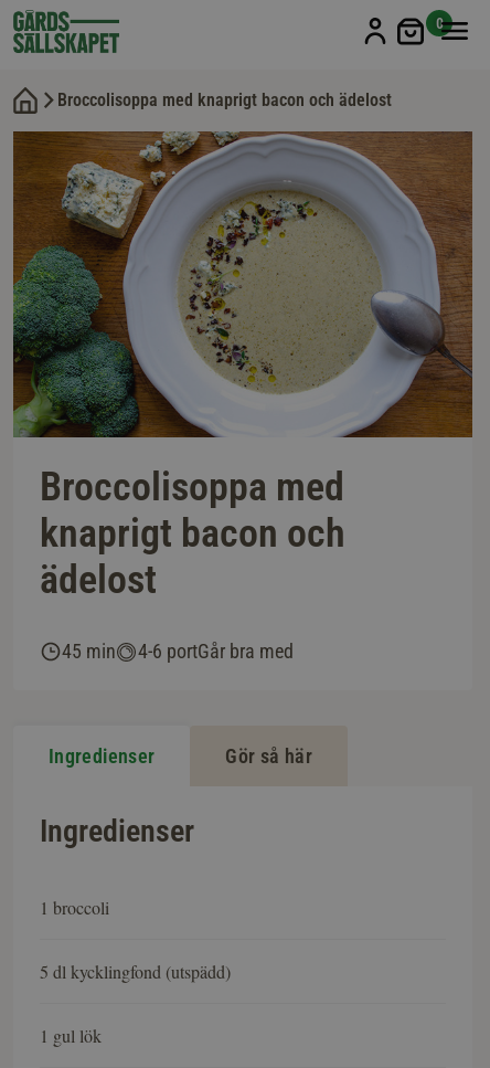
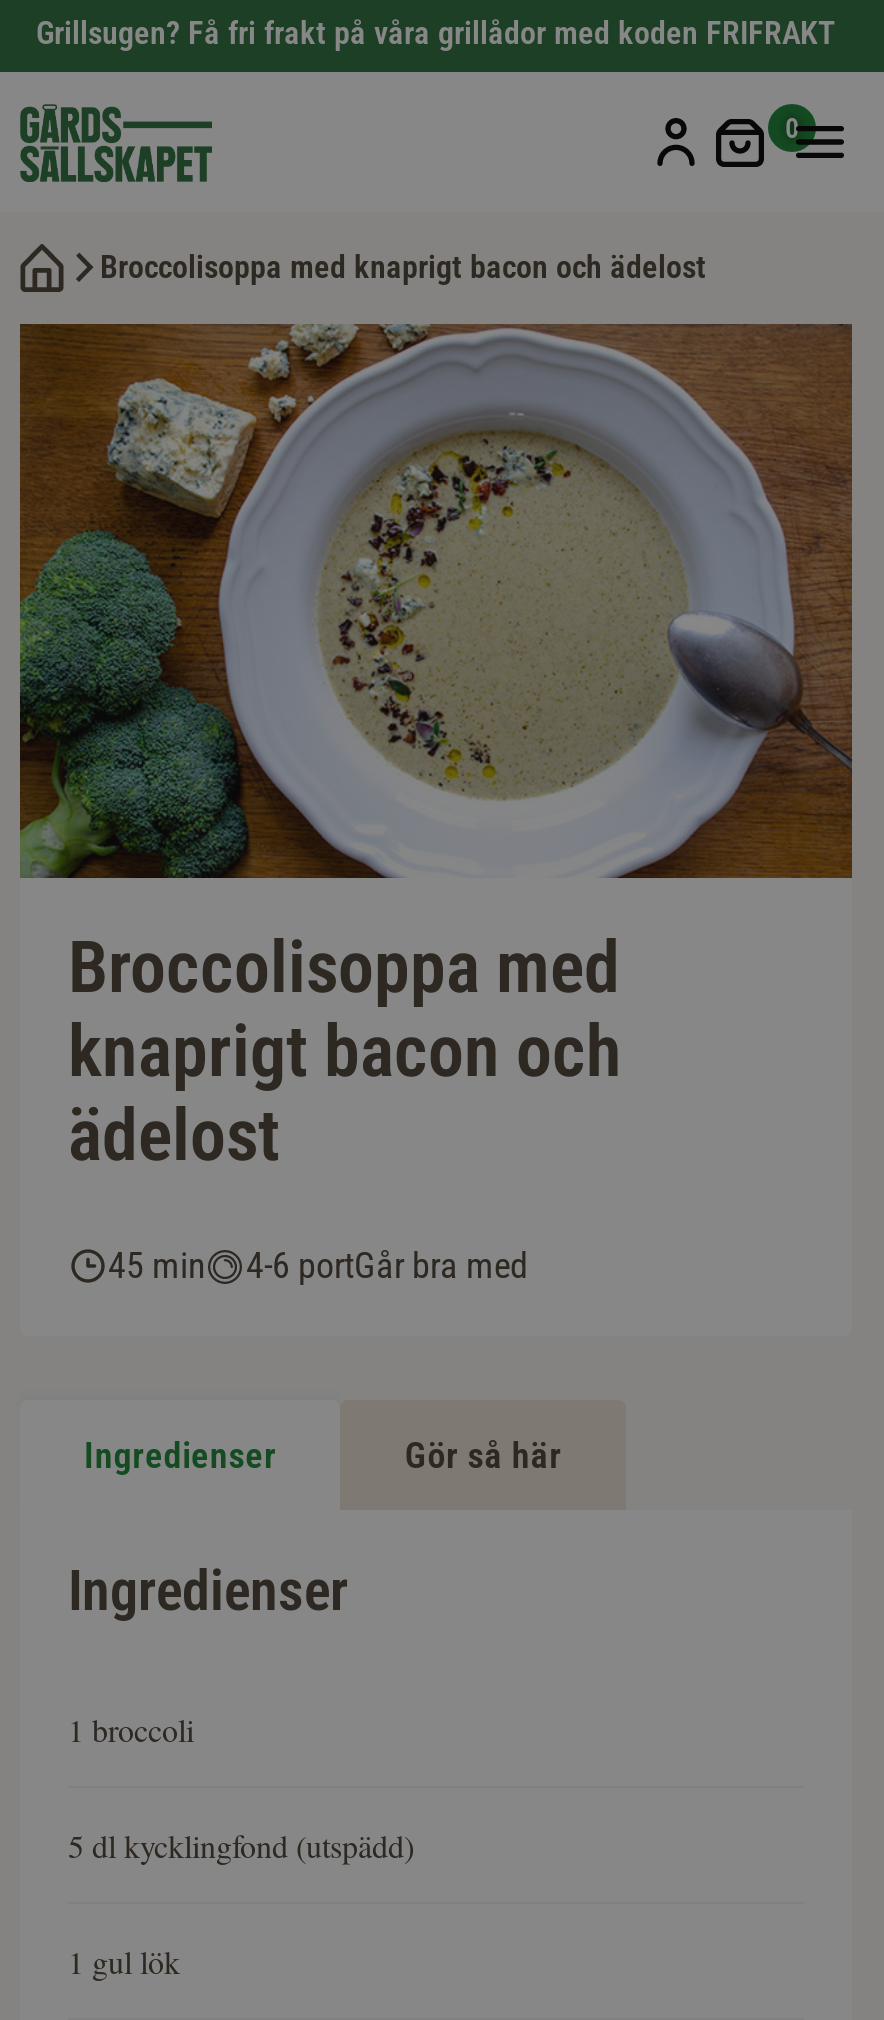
none -> [36,14,836,52] Grillsugen? Få fri frakt på våra grillådor med koden FRIFRAKT

